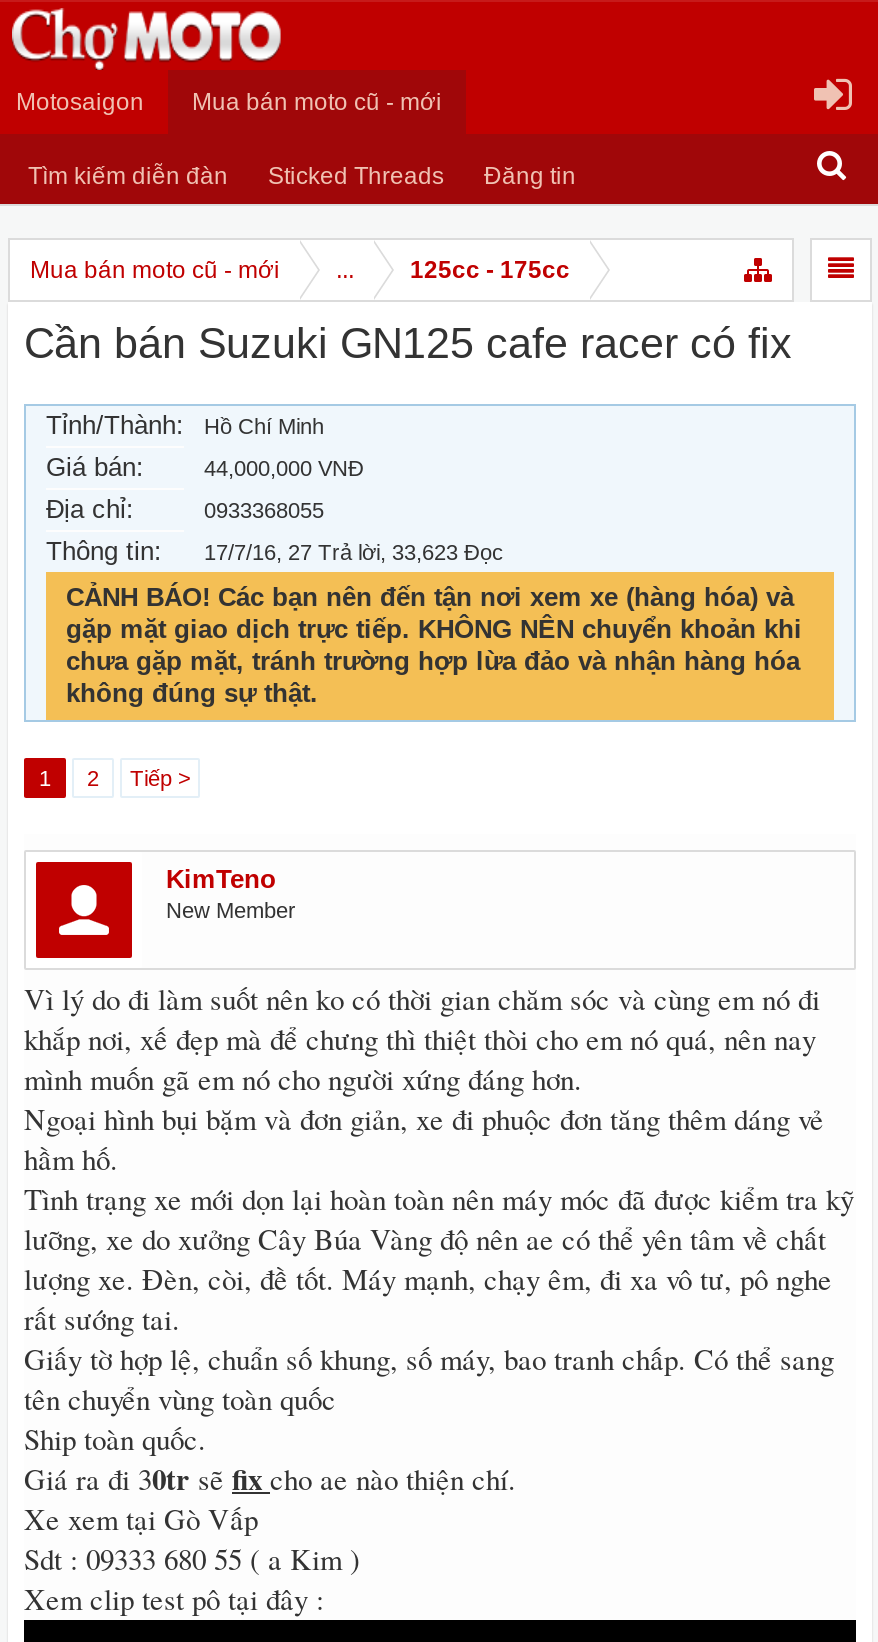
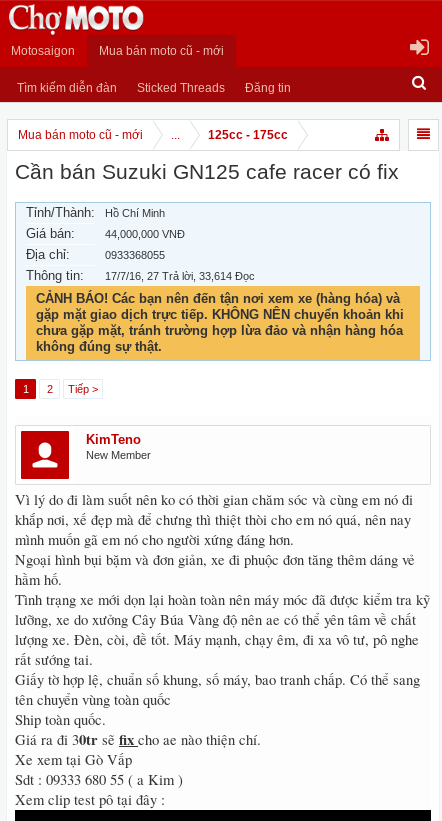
[46,536,504,566] Thông tin: 17/7/16, 27 Trả lời, 33,623 Đọc -> [26,268,255,283] Thông tin: 17/7/16, 27 Trả lời, 33,614 Đọc

